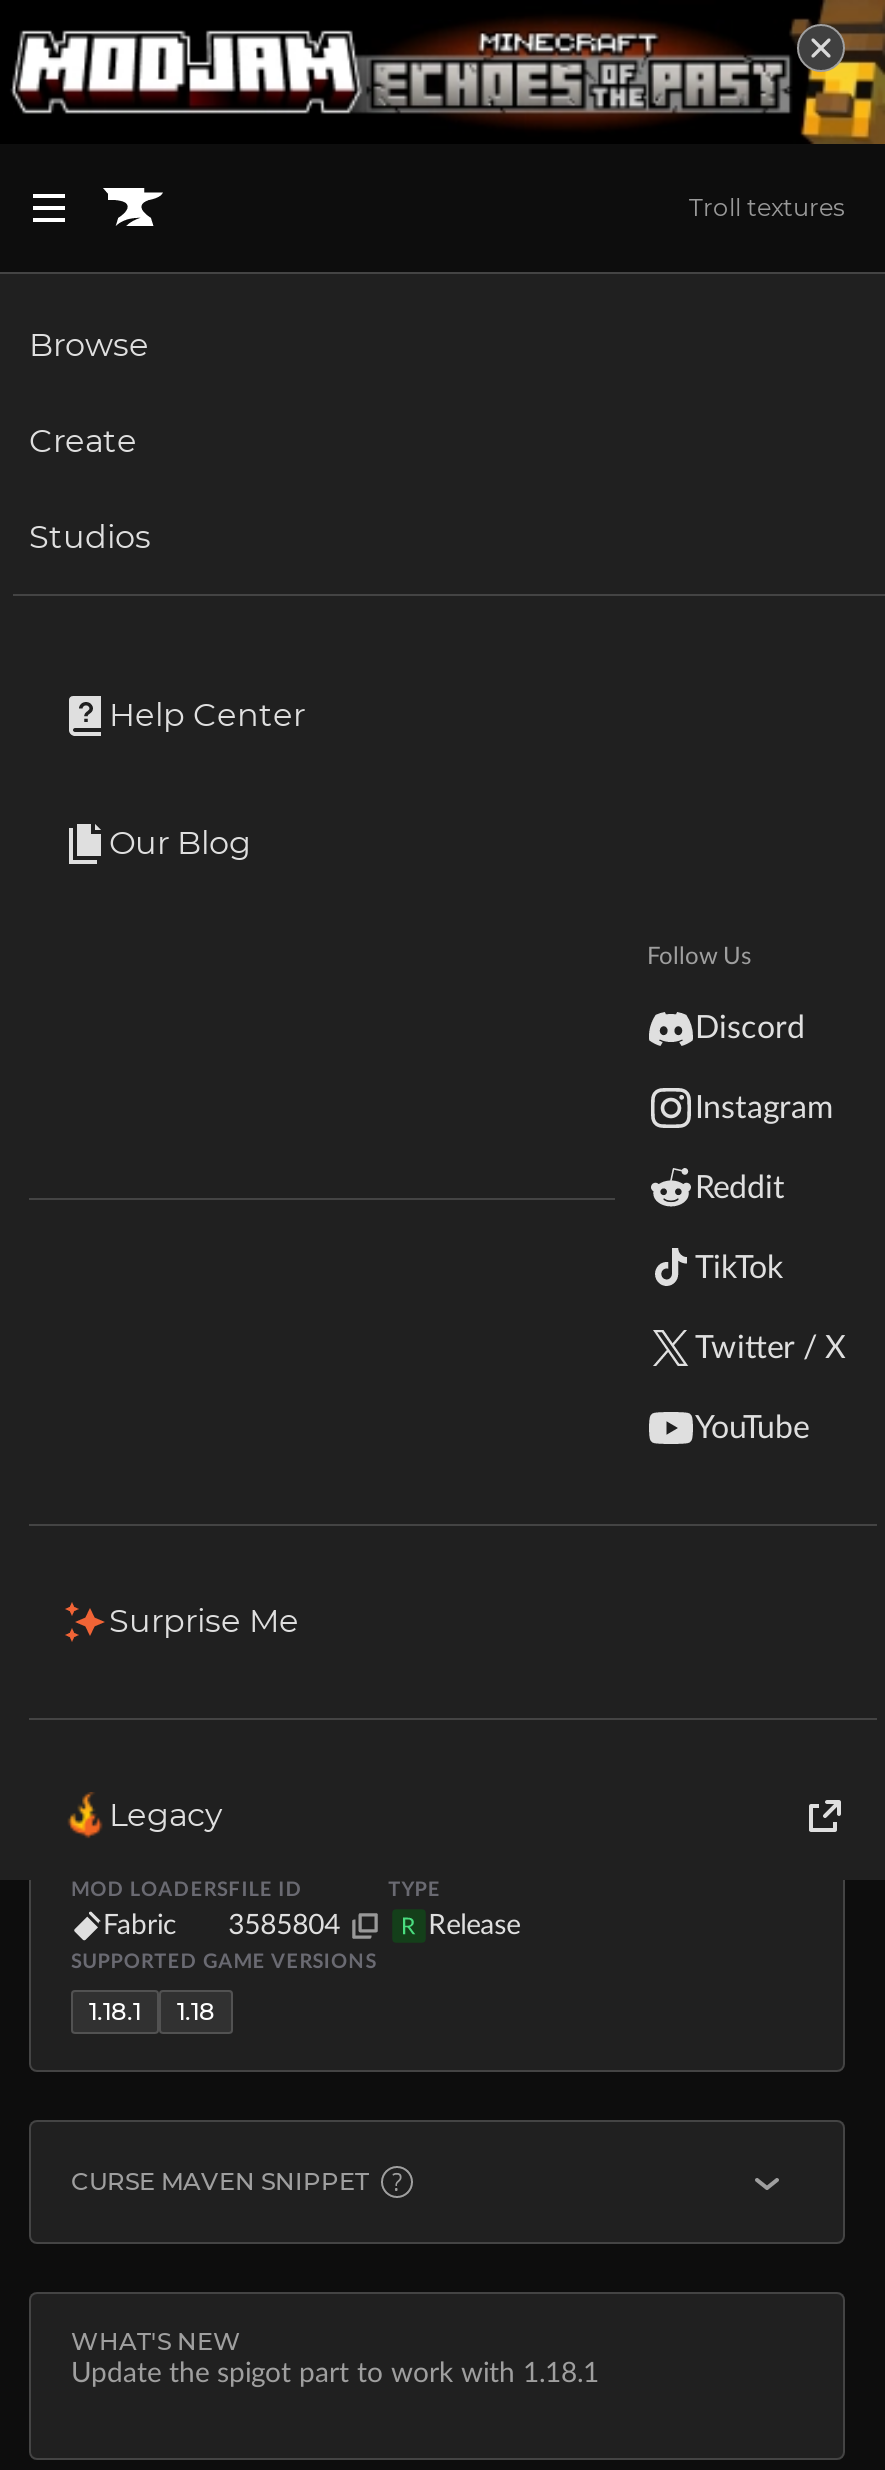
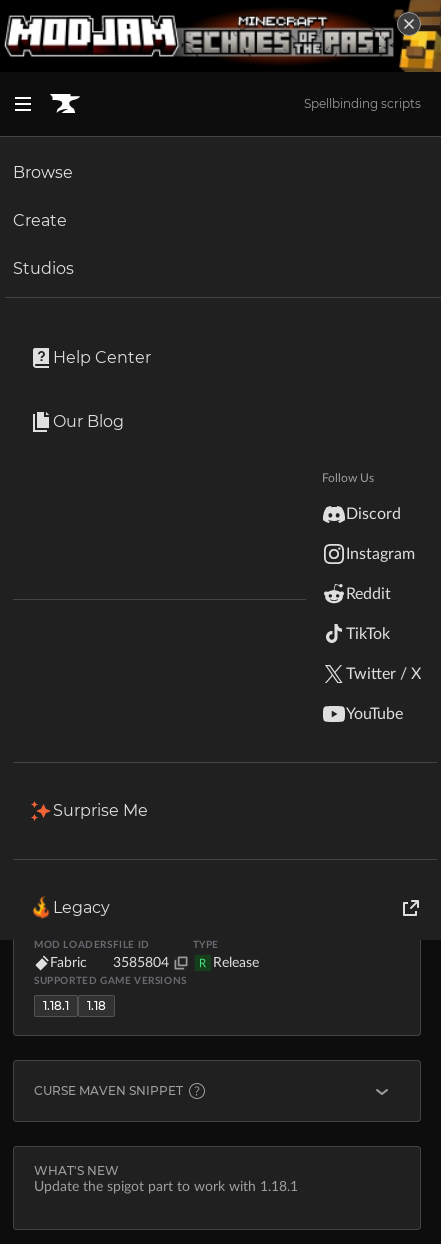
[689,191,845,221] Troll textures -> [304,96,421,111] Spellbinding scripts

